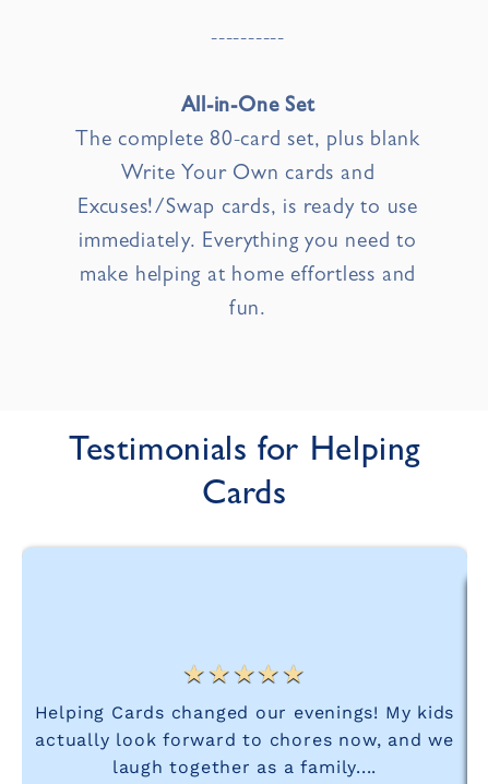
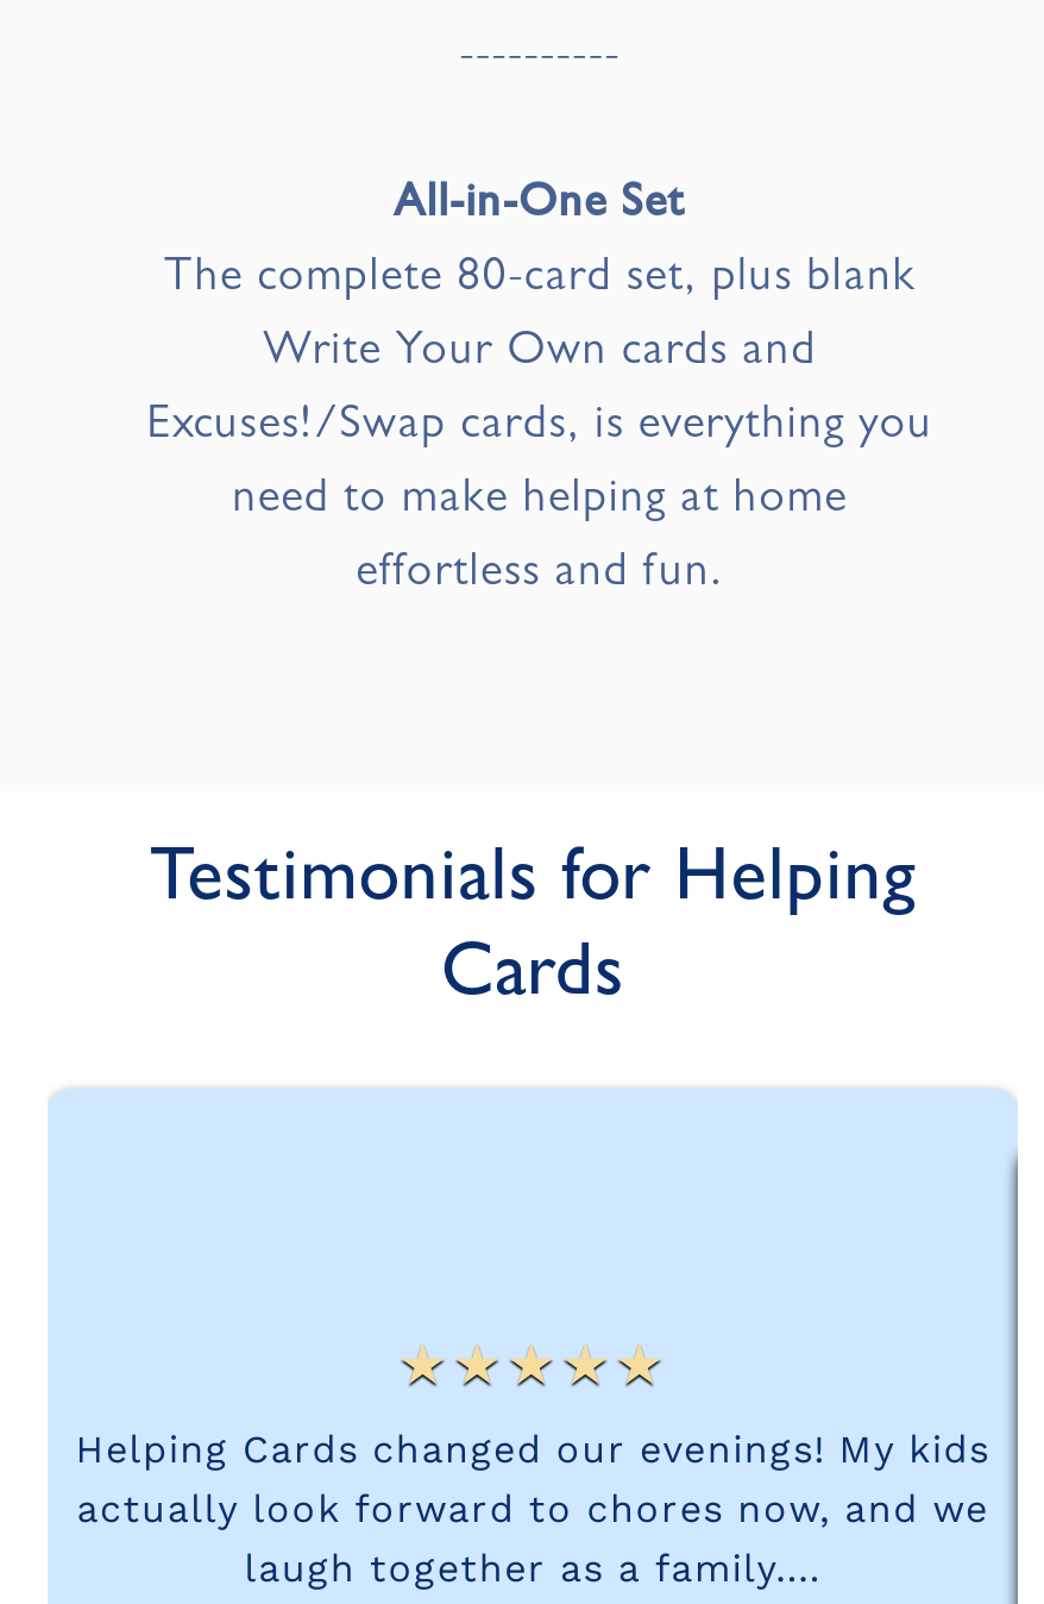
[78,199,418,321] Excuses!/Swap cards, is ready to use | immediately. Everything you need to | make helping at home effortless and | fun. -> [147,405,933,598] Excuses!/Swap cards, is everything you | need to make helping at home | effortless and fun.

